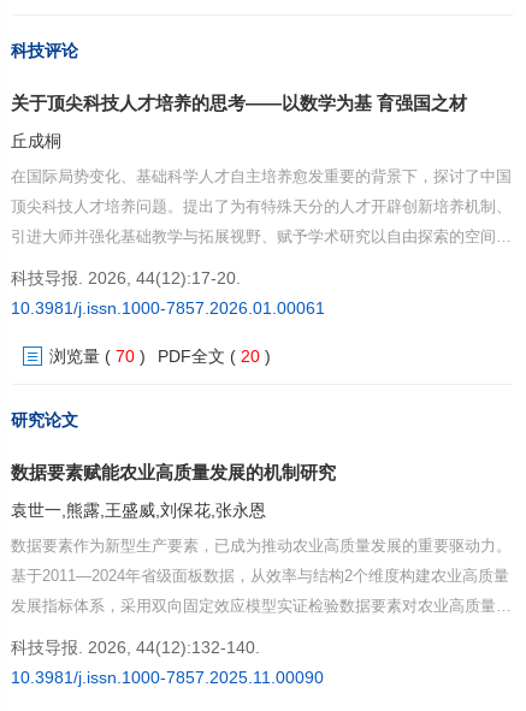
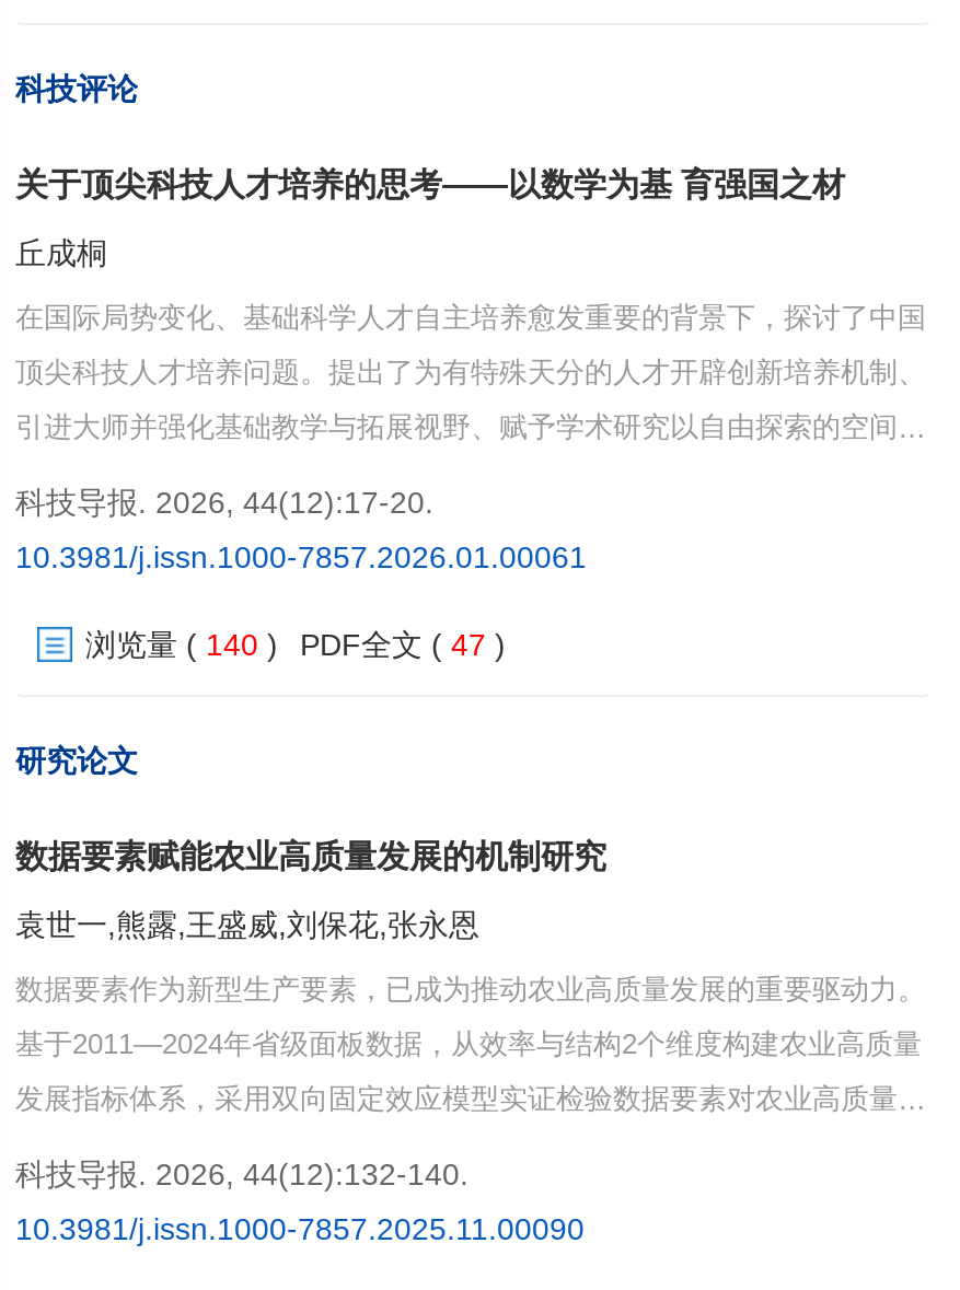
[49,347,146,366] 浏览量( 70) -> [85,628,278,663] 浏览量( 140)
[158,347,271,366] PDF全文( 20) -> [300,628,506,663] PDF全文( 47)

